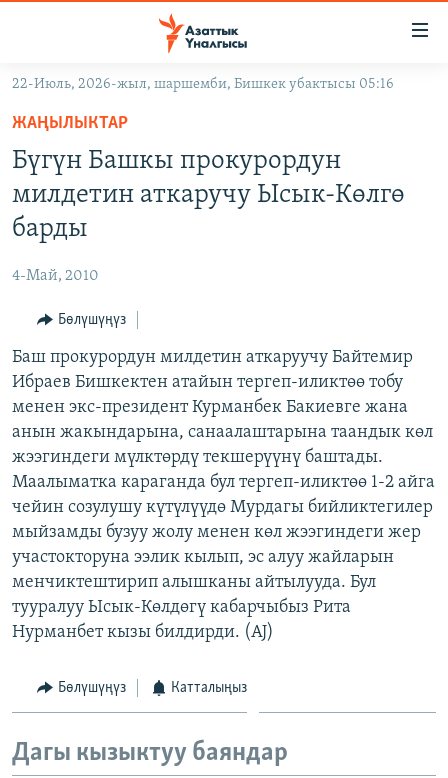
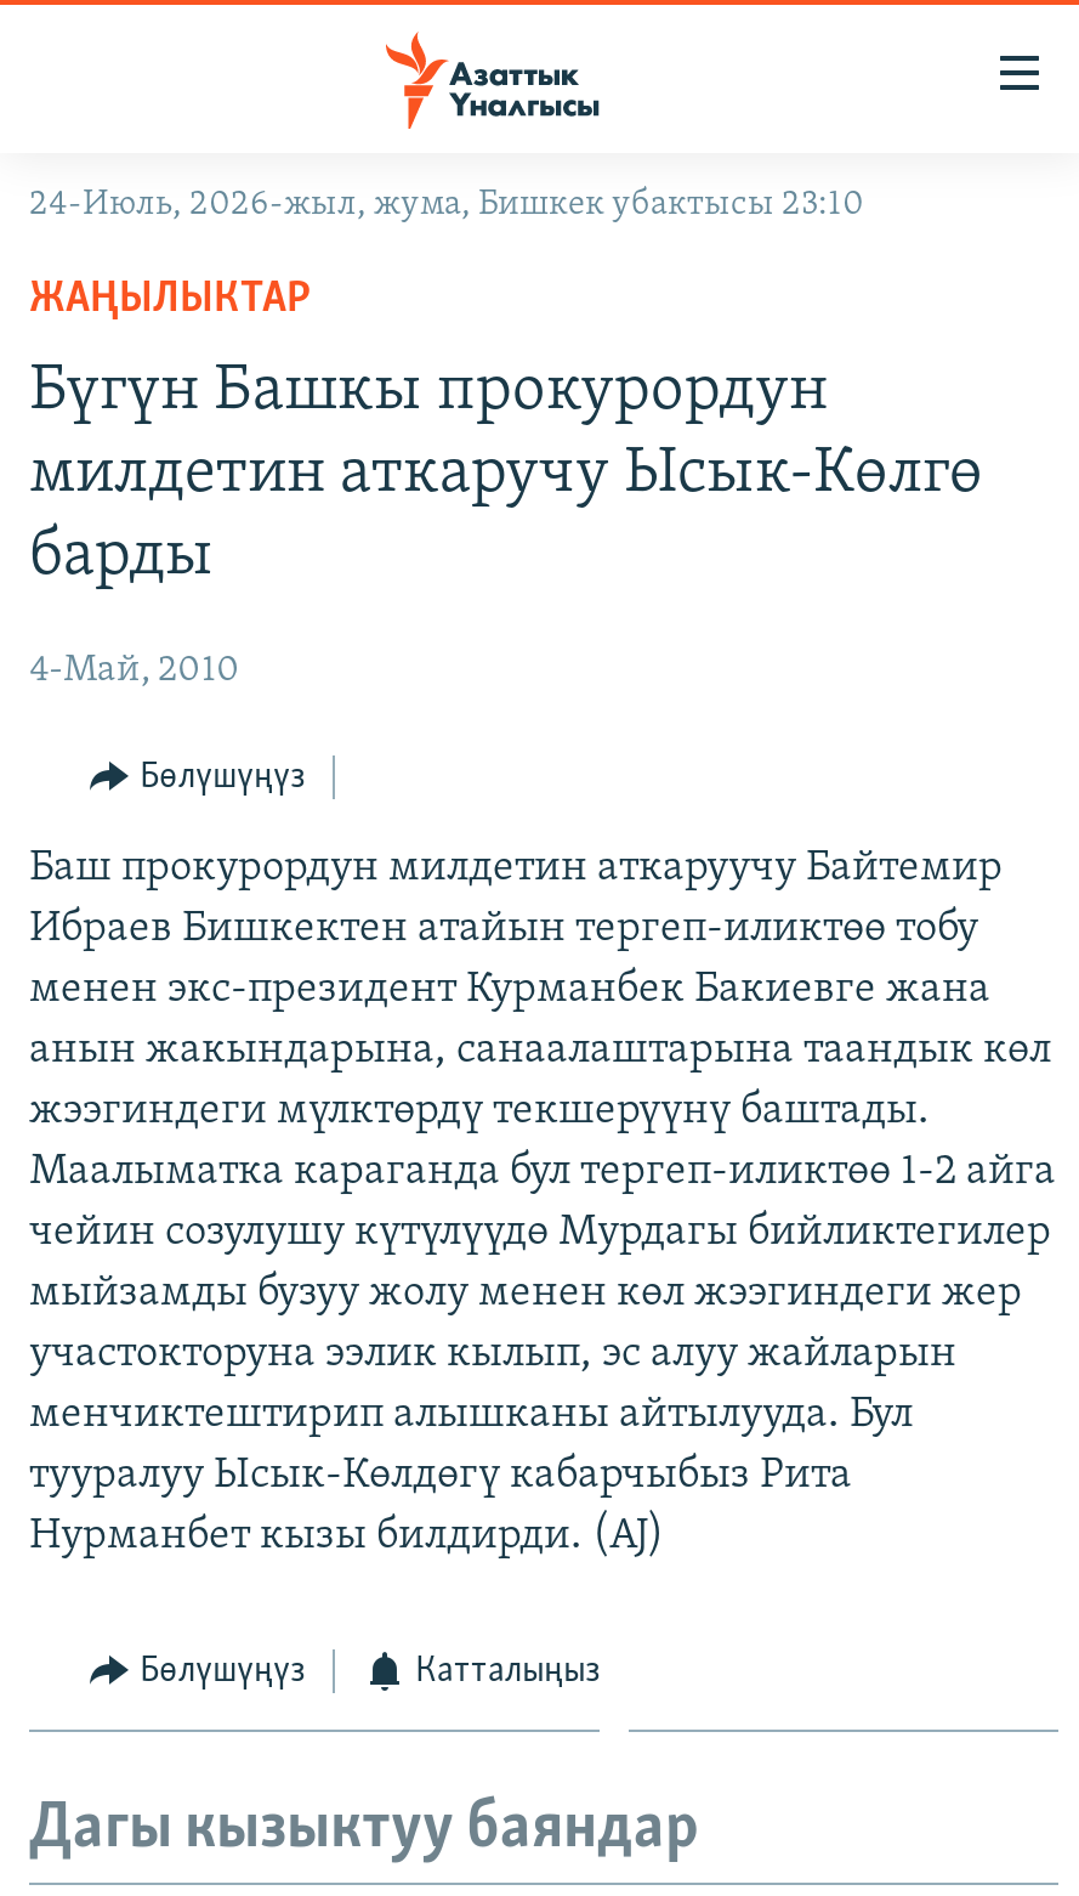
[12,77,394,92] 22-Июль, 2026-жыл, шаршемби, Бишкек убактысы 05:16 -> [29,187,864,223] 24-Июль, 2026-жыл, жума, Бишкек убактысы 23:10

